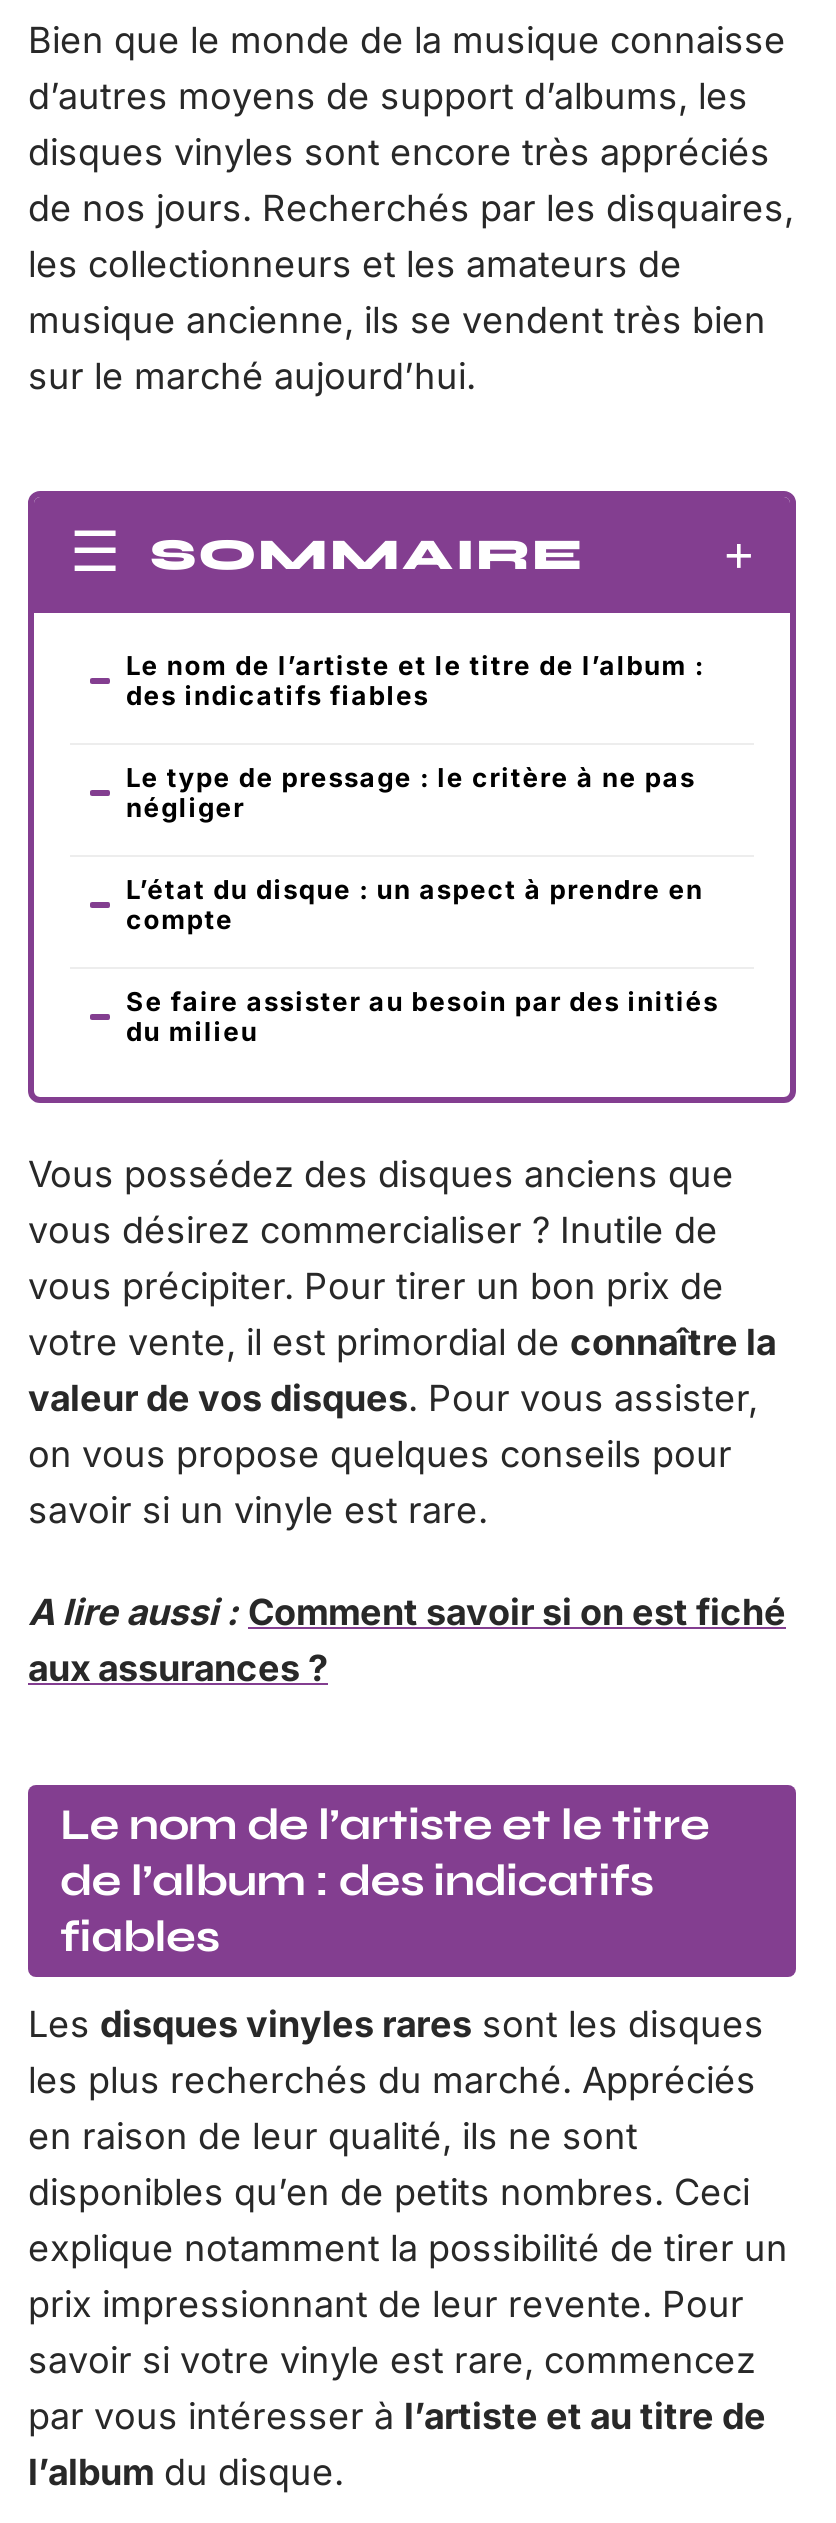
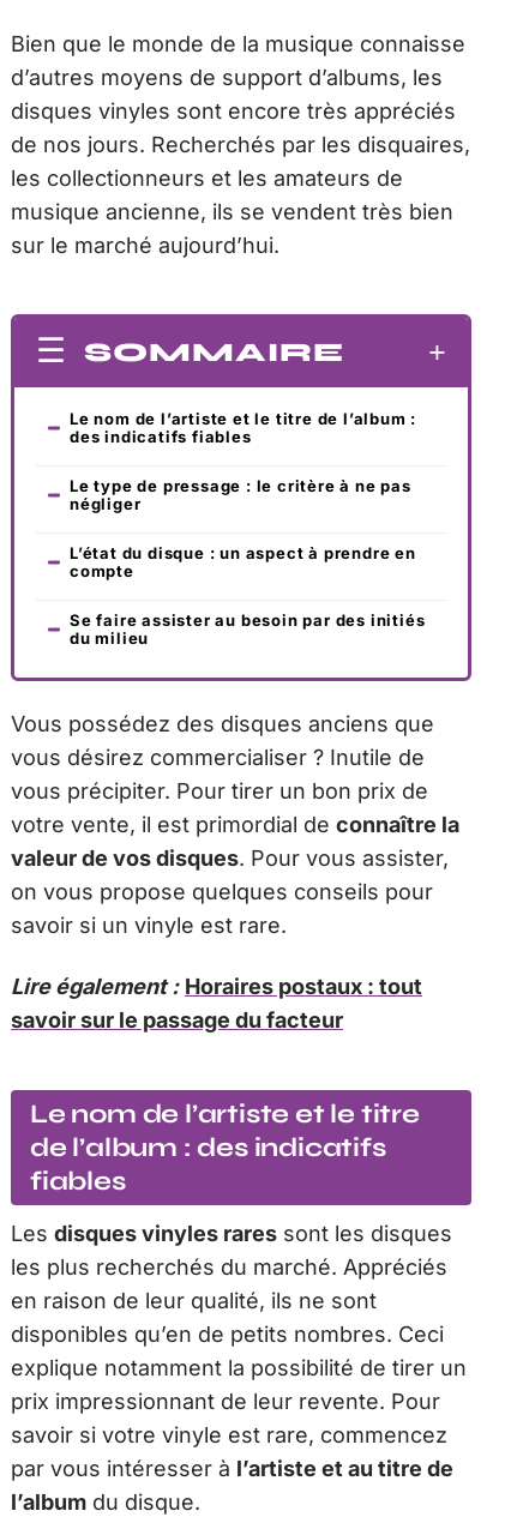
[28,1591,786,1689] A lire aussi : Comment savoir si on est fiché | aux assurances ? -> [11,974,422,1032] Lire également : Horaires postaux : tout | savoir sur le passage du facteur

